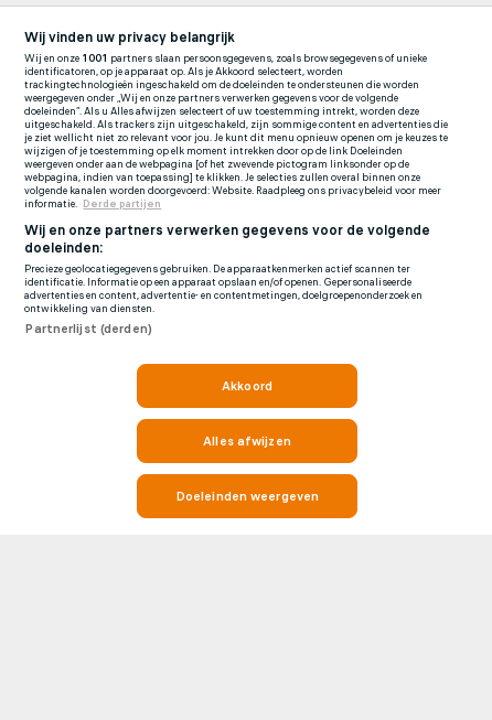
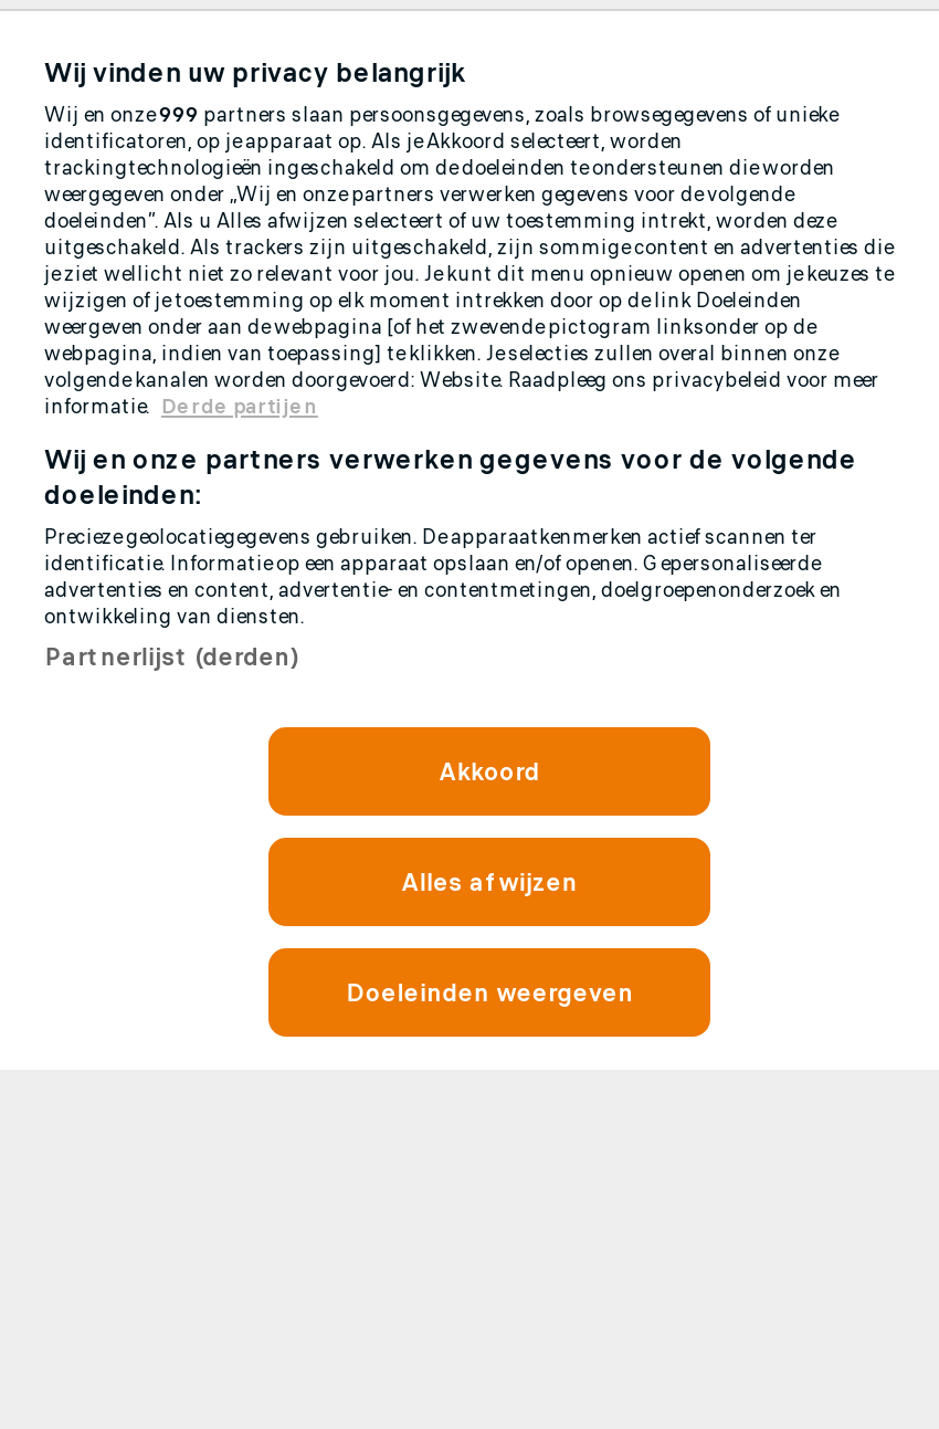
[25,52,427,65] Wij en onze1001 partners slaan persoonsgegevens, zoals browsegegevens of unieke -> [44,102,837,128] Wij en onze999 partners slaan persoonsgegevens, zoals browsegegevens of unieke

